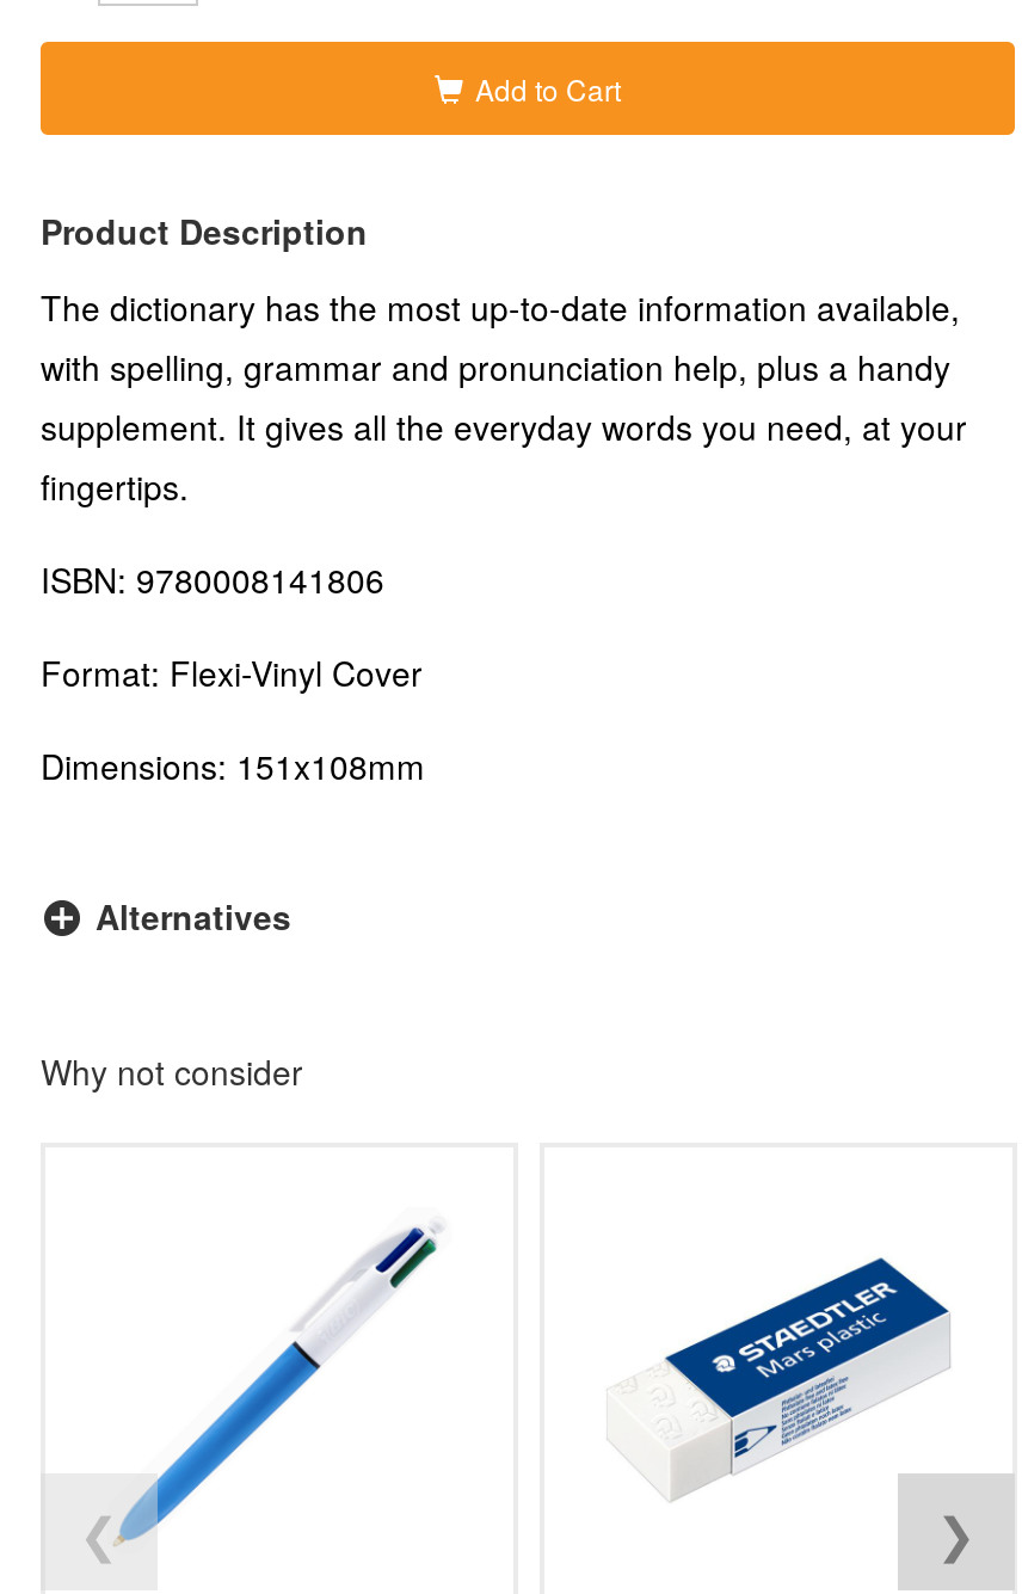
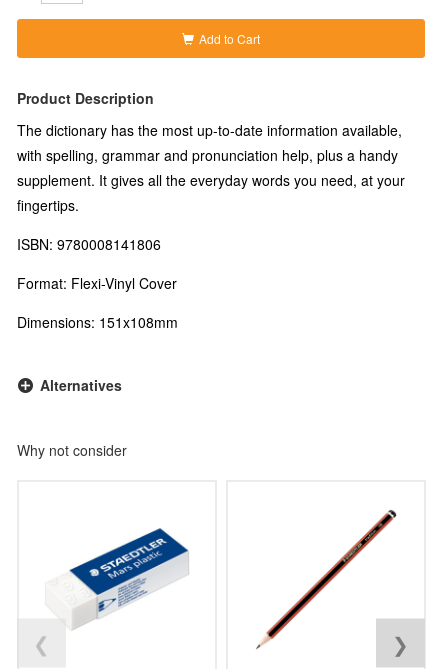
[129,1224,449,1541] [image] -> [54,516,189,646] [image]
[614,1214,950,1544] [image] -> [256,509,397,649] [image]

